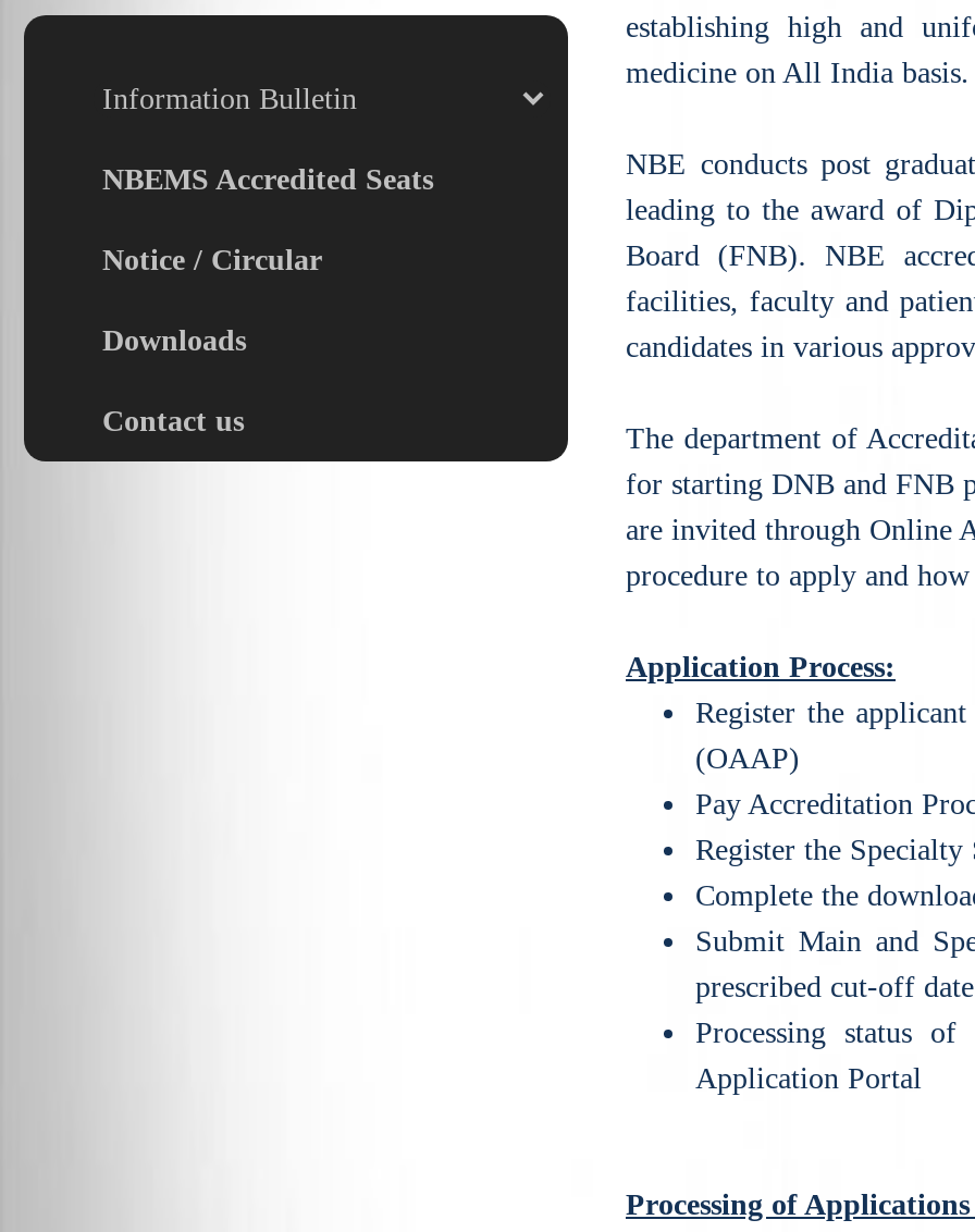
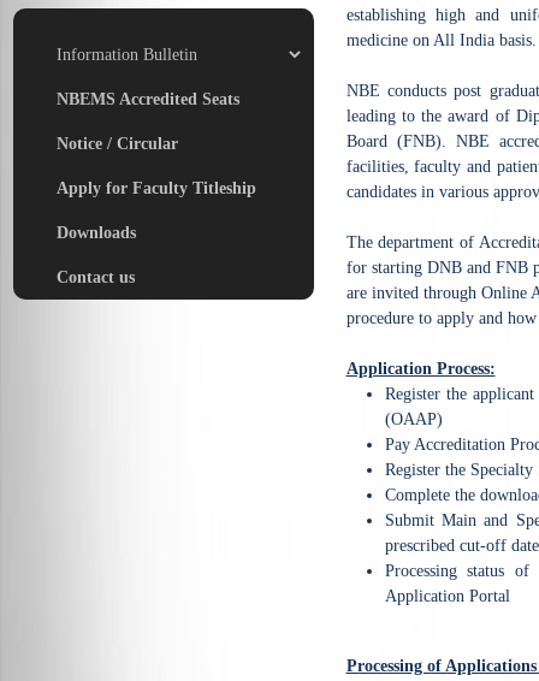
none -> [52,179,256,197] Apply for Faculty Titleship
moved [94,324,246,438] -> [52,224,136,286]: Downloads | Contact us

